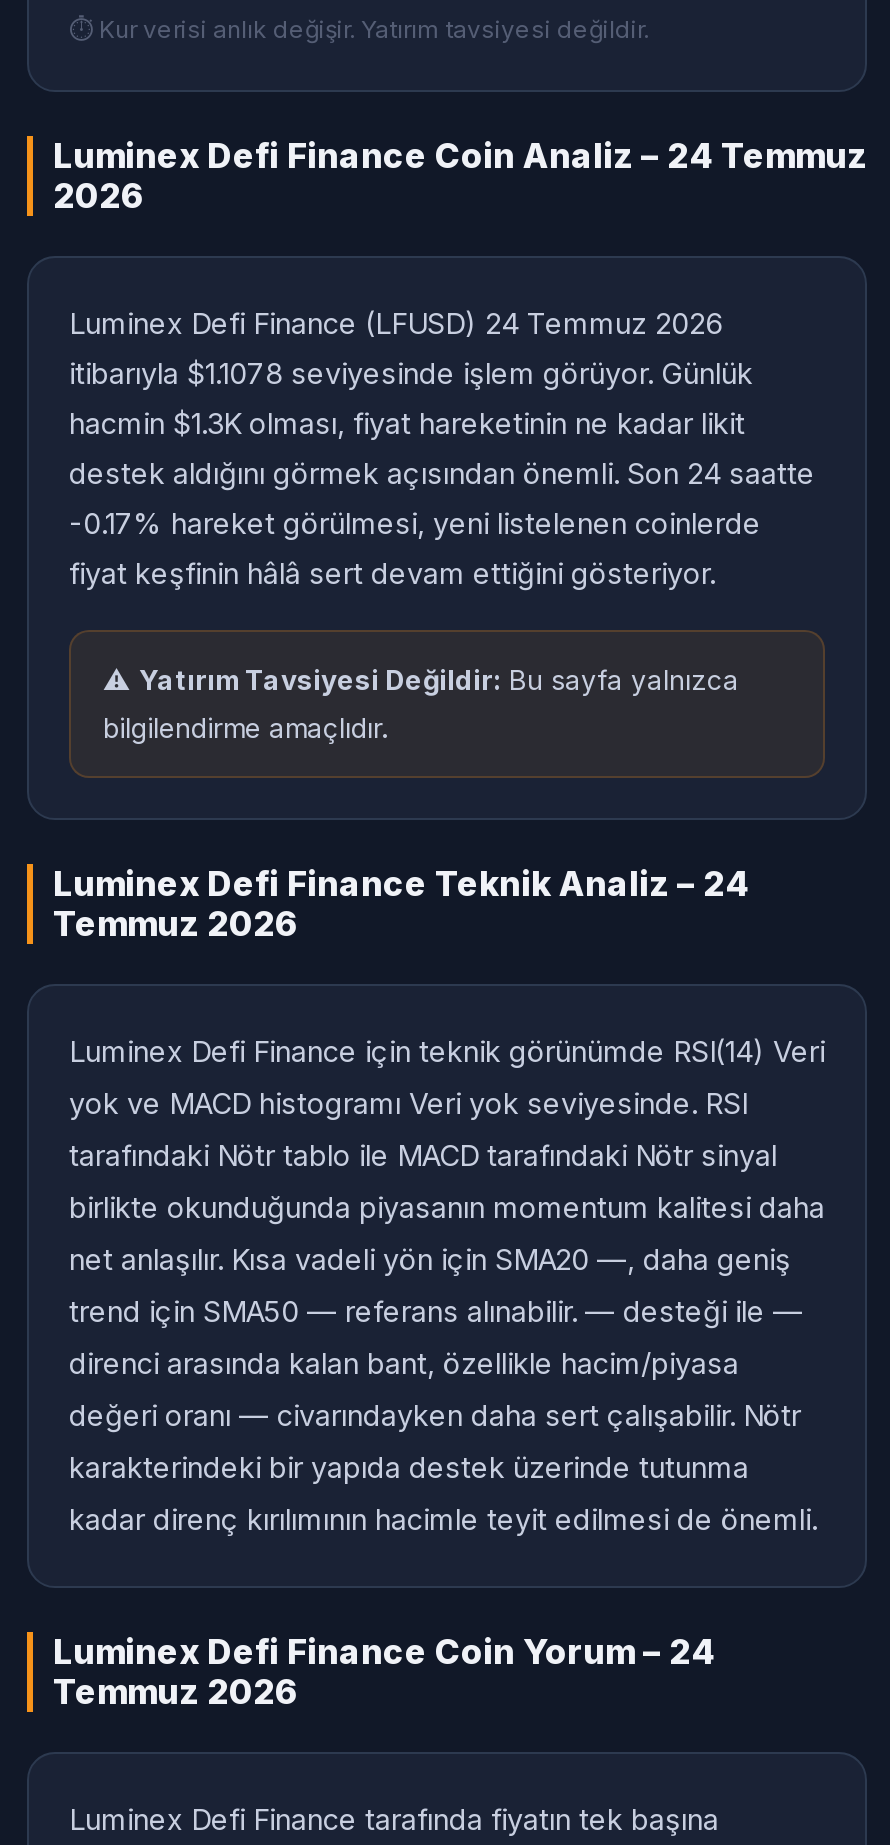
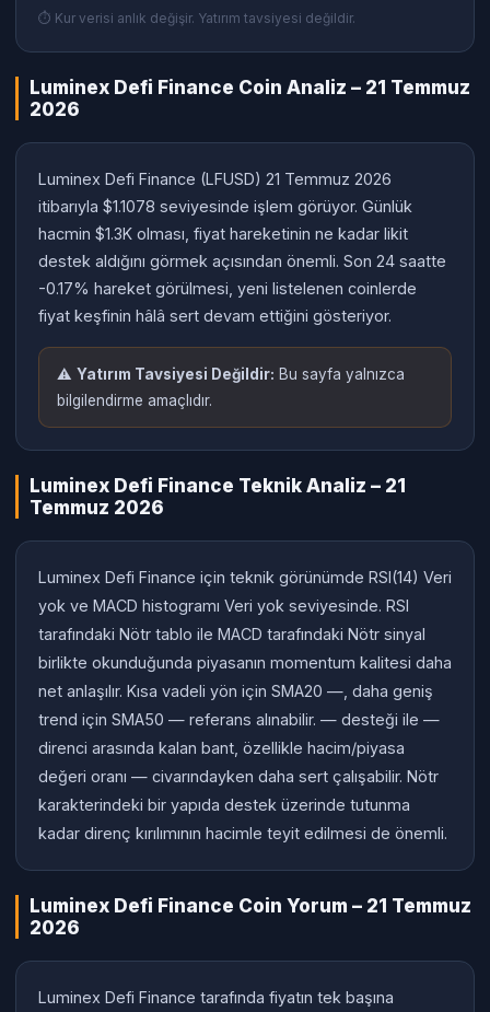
[53,136,867,176] Luminex Defi Finance Coin Analiz – 24 Temmuz -> [30,77,470,98] Luminex Defi Finance Coin Analiz – 21 Temmuz
[69,306,723,340] Luminex Defi Finance (LFUSD) 24 Temmuz 2026 -> [38,170,392,188] Luminex Defi Finance (LFUSD) 21 Temmuz 2026
[53,864,749,904] Luminex Defi Finance Teknik Analiz – 24 -> [30,475,406,497] Luminex Defi Finance Teknik Analiz – 21
[53,1632,715,1712] Luminex Defi Finance Coin Yorum – 24 | Temmuz 2026 -> [30,895,471,939] Luminex Defi Finance Coin Yorum – 21 Temmuz | 2026

